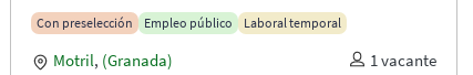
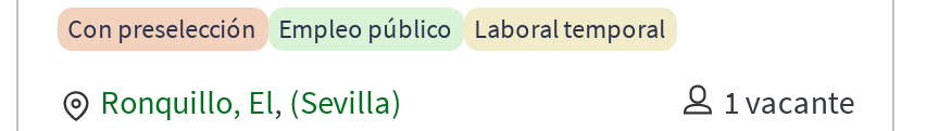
[53,49,172,70] Motril, (Granada) -> [100,81,402,122] Ronquillo, El, (Sevilla)

